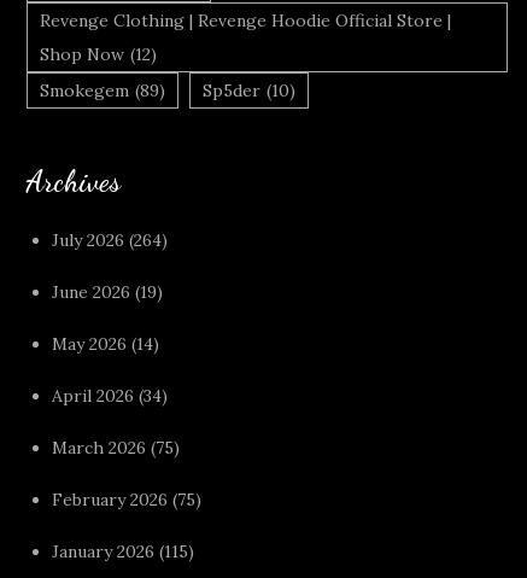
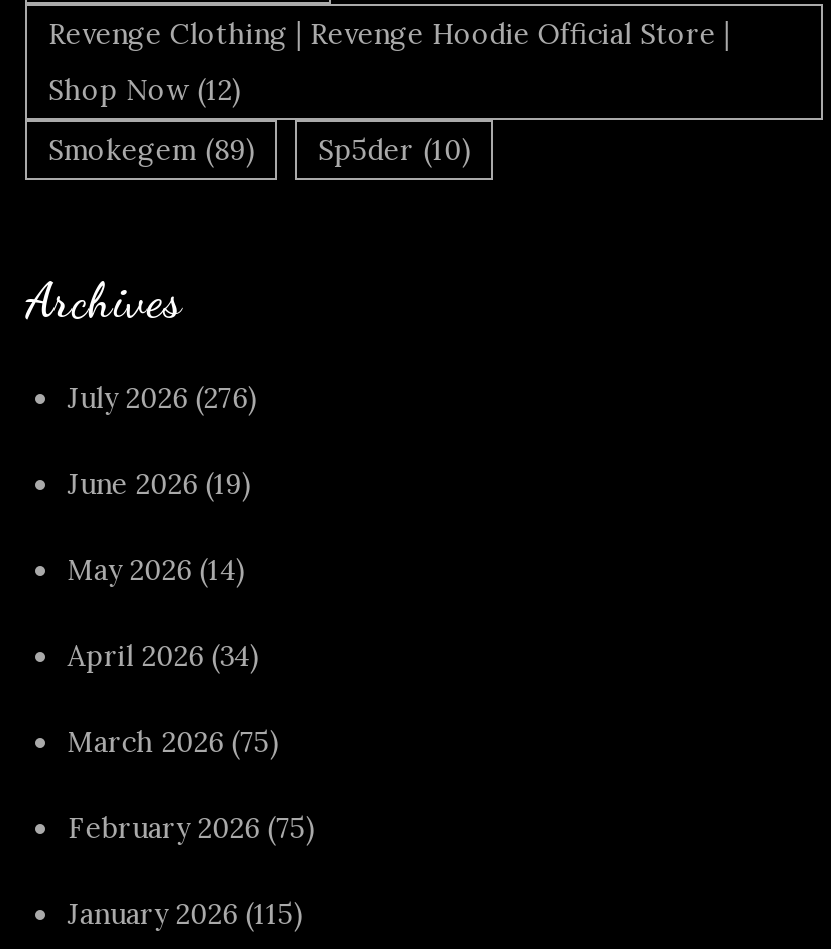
[52,229,168,251] July 2026 (264) -> [68,379,258,415] July 2026 (276)

